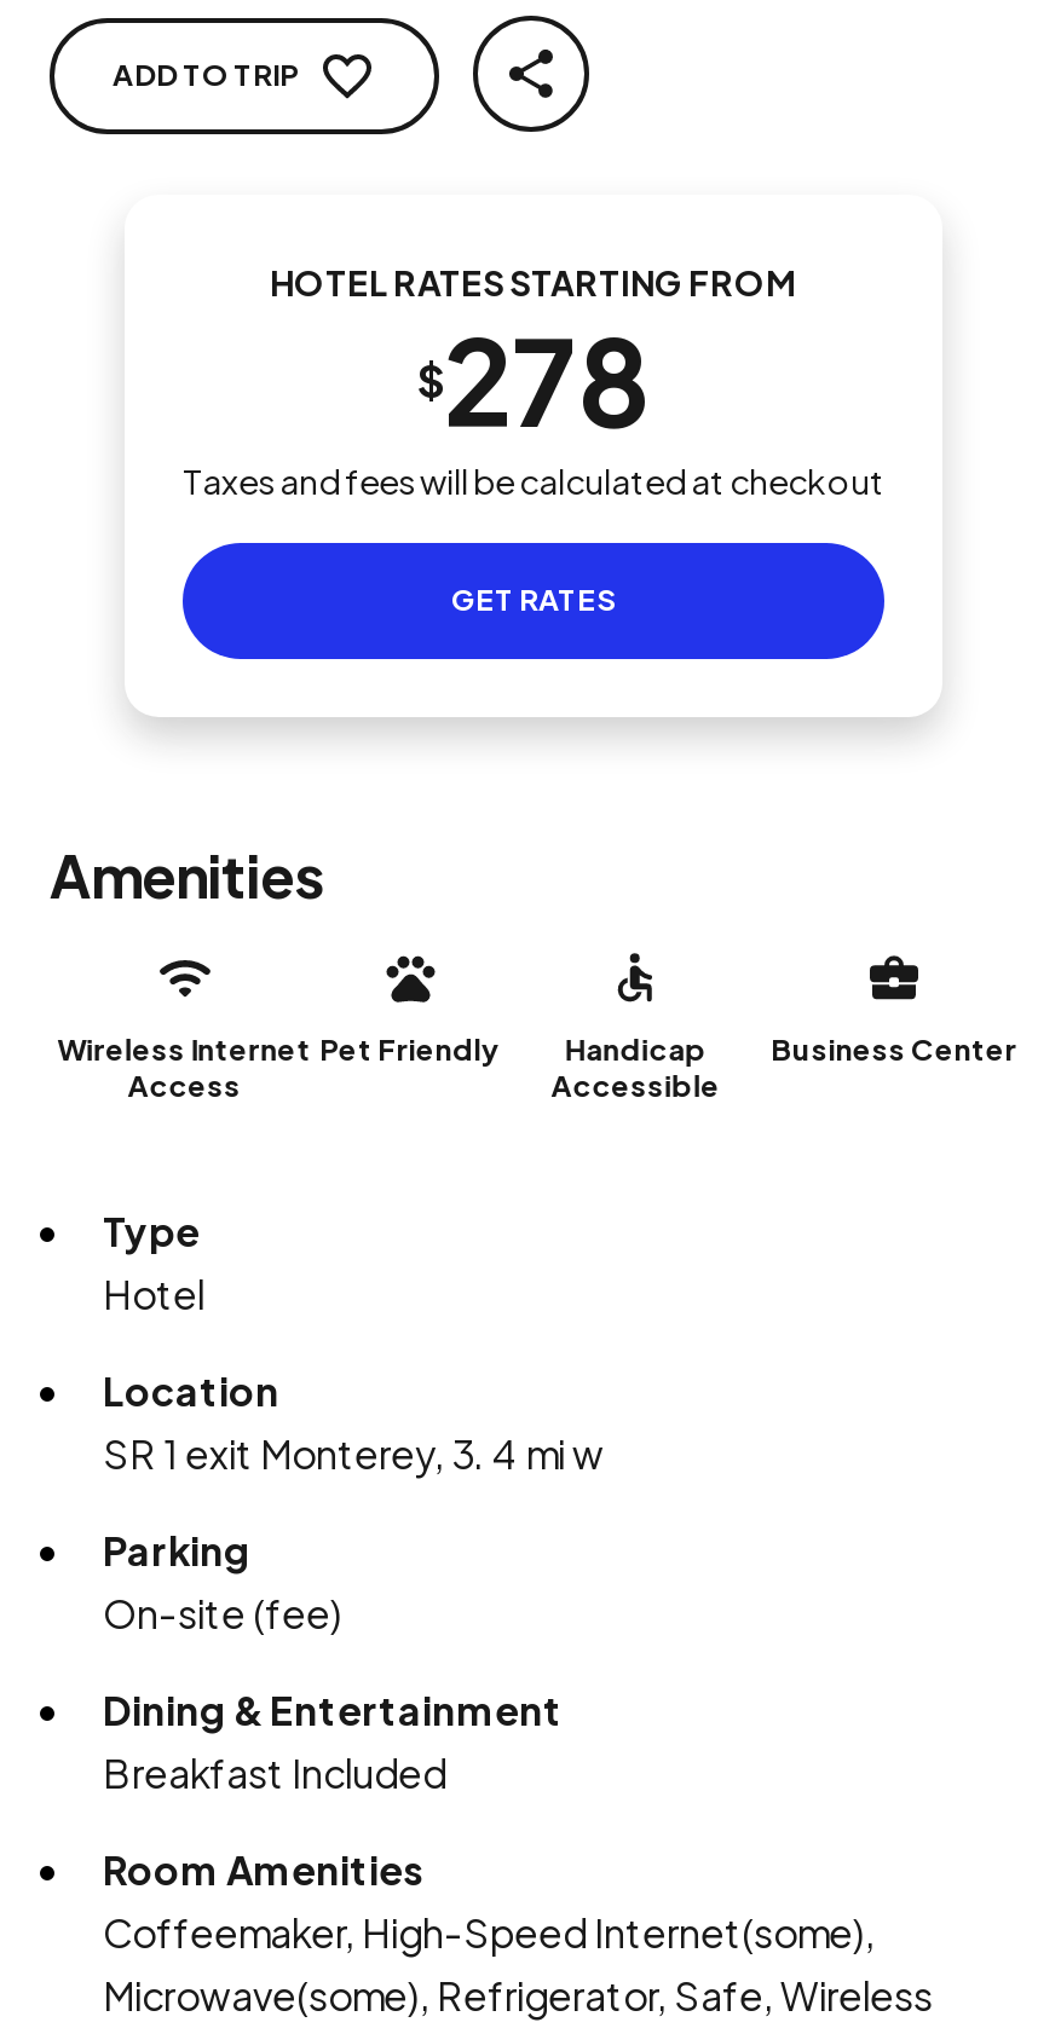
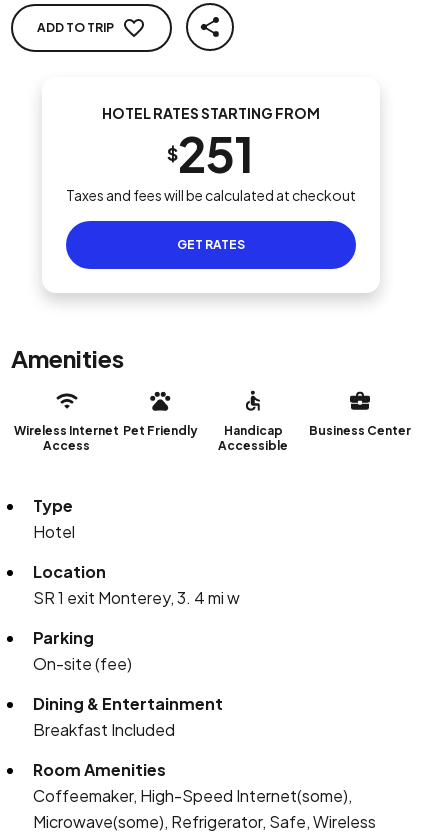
[417,306,650,453] $278 -> [167,123,254,184] $251

